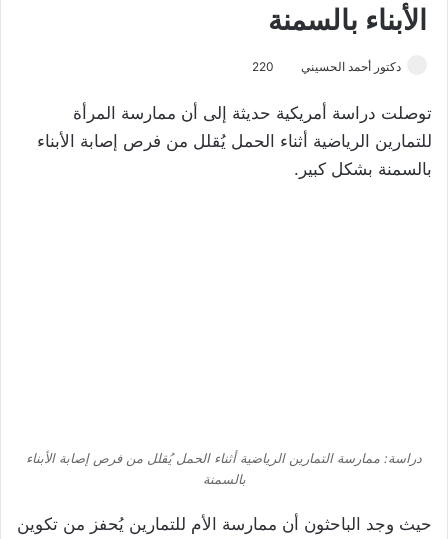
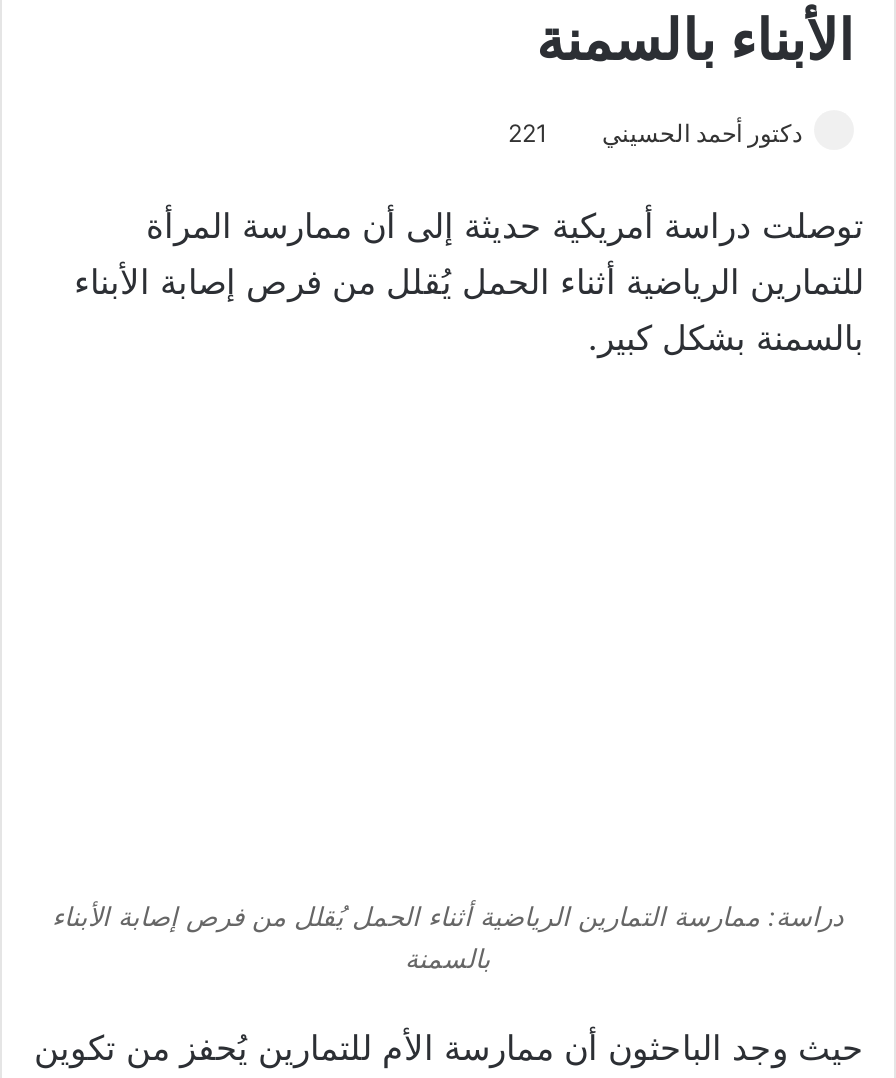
[252,59,401,74] دكتور أحمد الحسيني 220 -> [508,118,802,148] دكتور أحمد الحسيني 221

